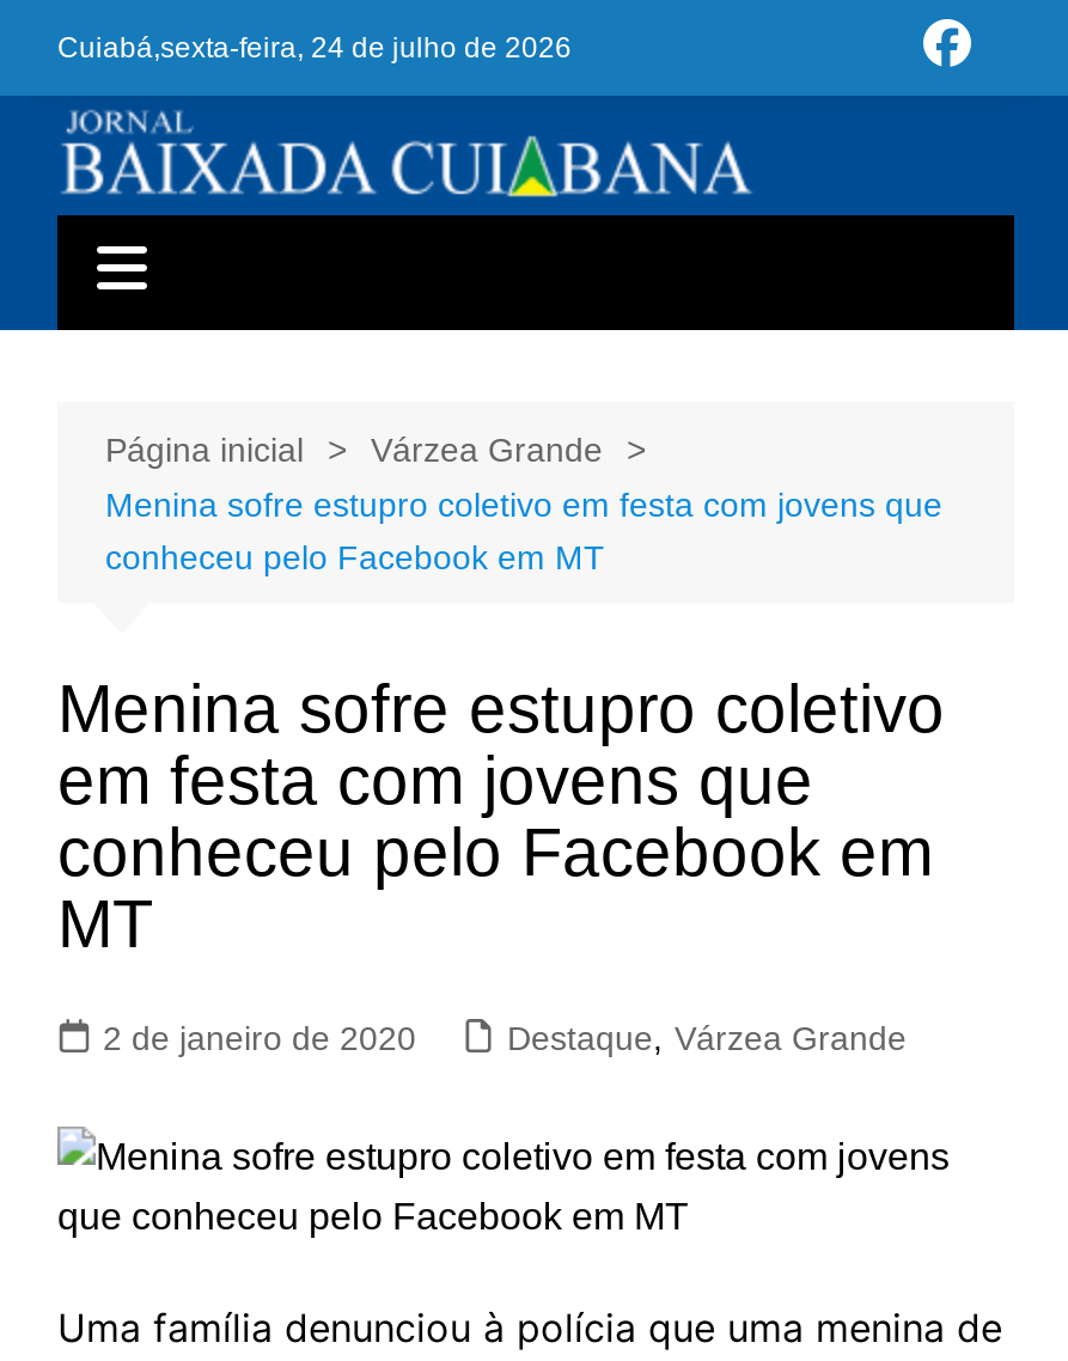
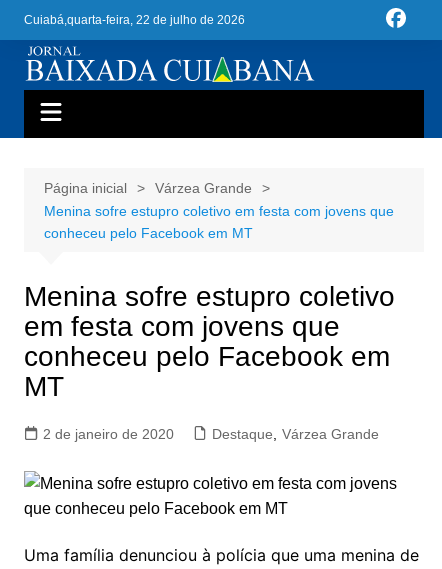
[57,30,572,63] Cuiabá,sexta-feira, 24 de julho de 2026 -> [24,12,245,26] Cuiabá,quarta-feira, 22 de julho de 2026

